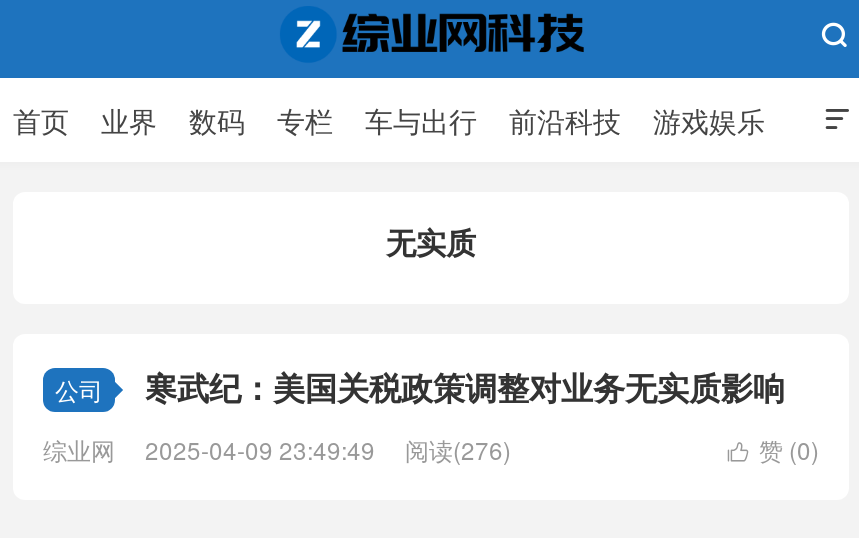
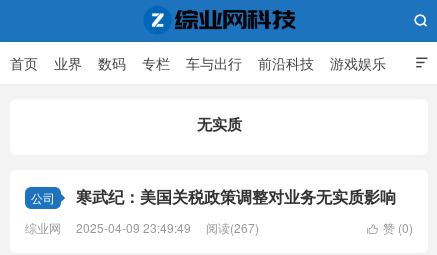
[43,432,511,466] 综业网 2025-04-09 23:49:49 阅读(276) -> [25,219,259,236] 综业网 2025-04-09 23:49:49 阅读(267)

